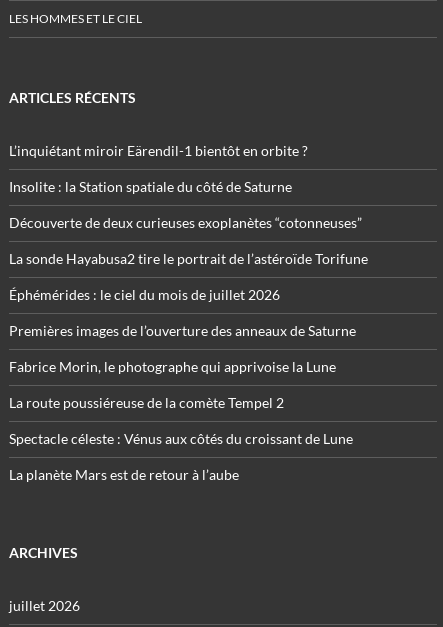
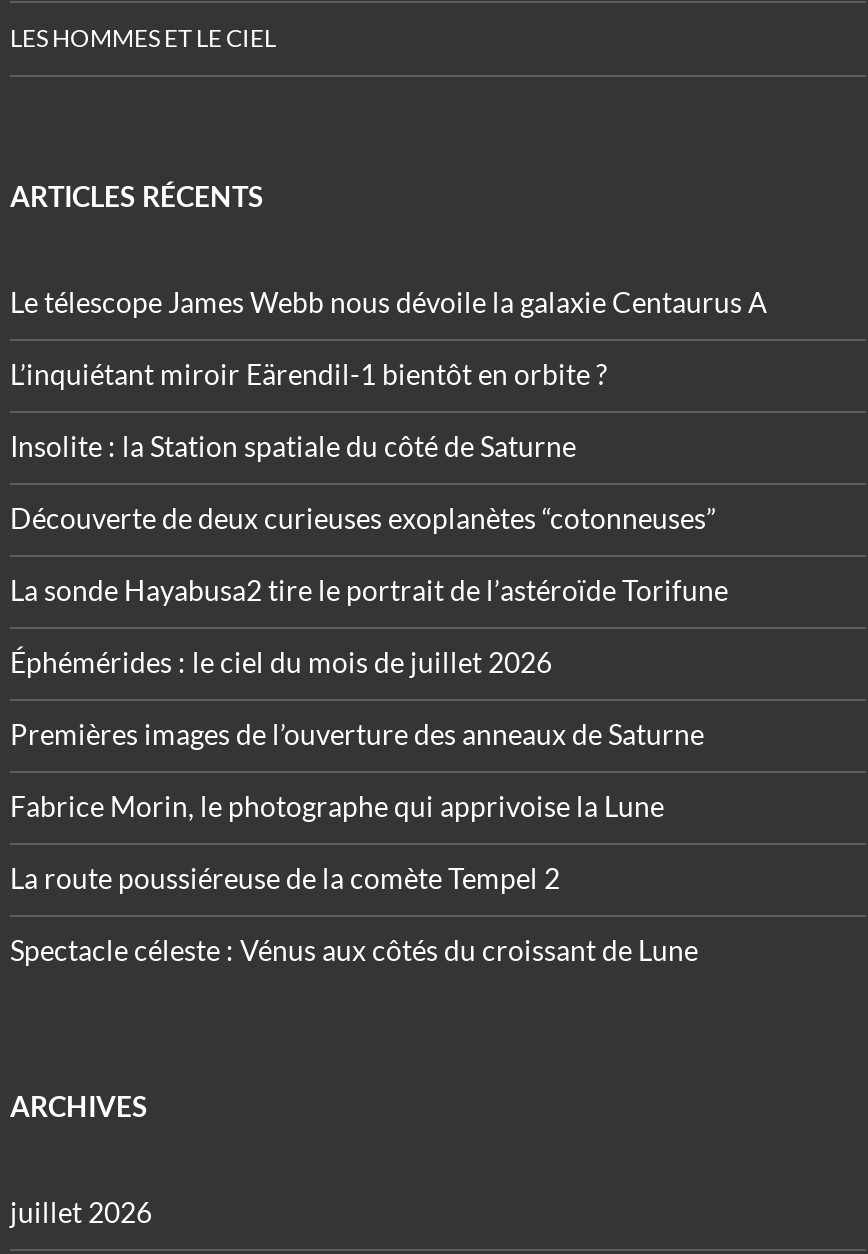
none -> [10,285,768,319] Le télescope James Webb nous dévoile la galaxie Centaurus A
moved [9,142,368,447] -> [10,357,728,967]: L’inquiétant miroir Eärendil-1 bientôt en orbite ? | Insolite : la Station spatiale du côté de Saturne | Découverte de deux curieuses exoplanètes “cotonneuses” | ... | La route poussiéreuse de la comète Tempel 2 | Spectacle céleste : Vénus aux côtés du croissant de Lune
[9,466,239,483] La planète Mars est de retour à l’aube -> none

